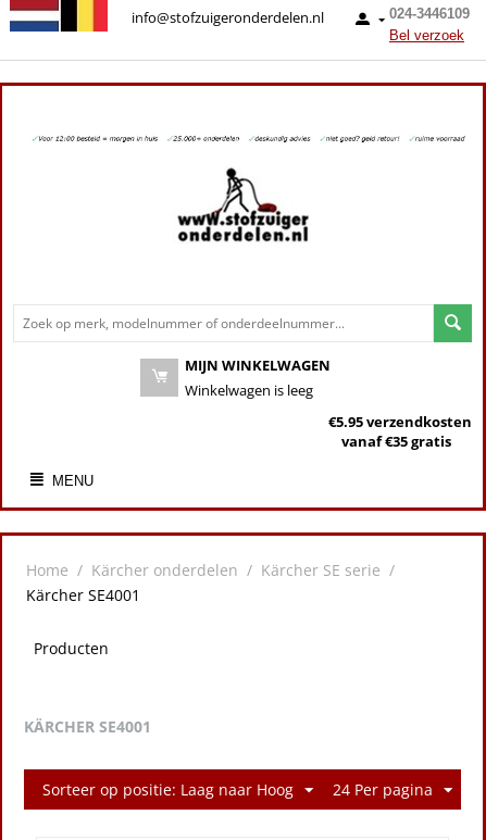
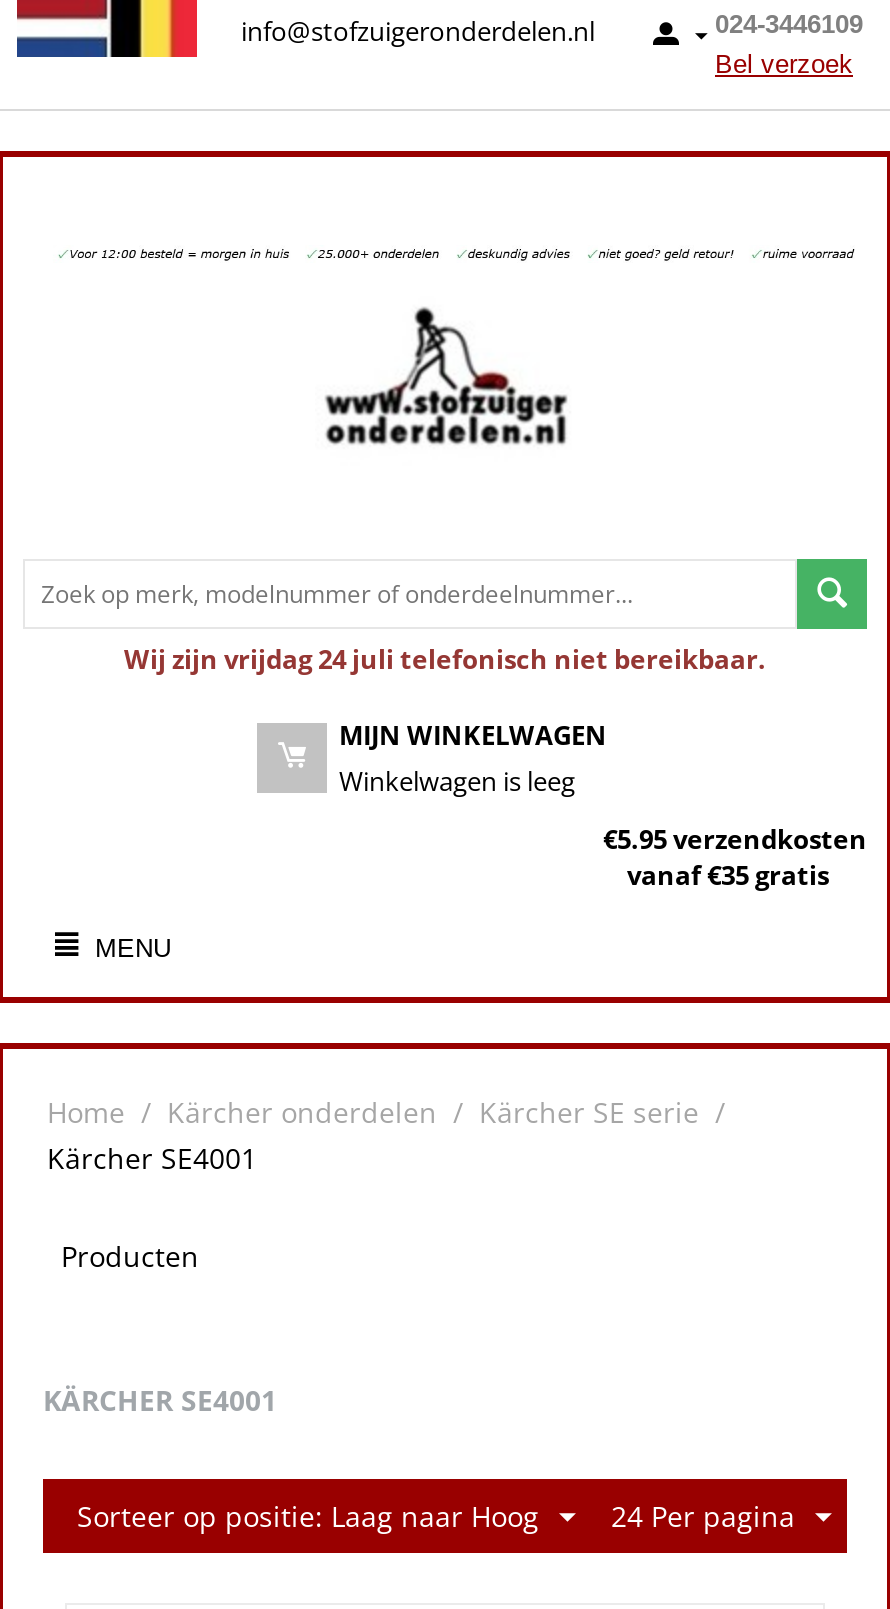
none -> [124,641,766,677] Wij zijn vrijdag 24 juli telefonisch niet bereikbaar.

